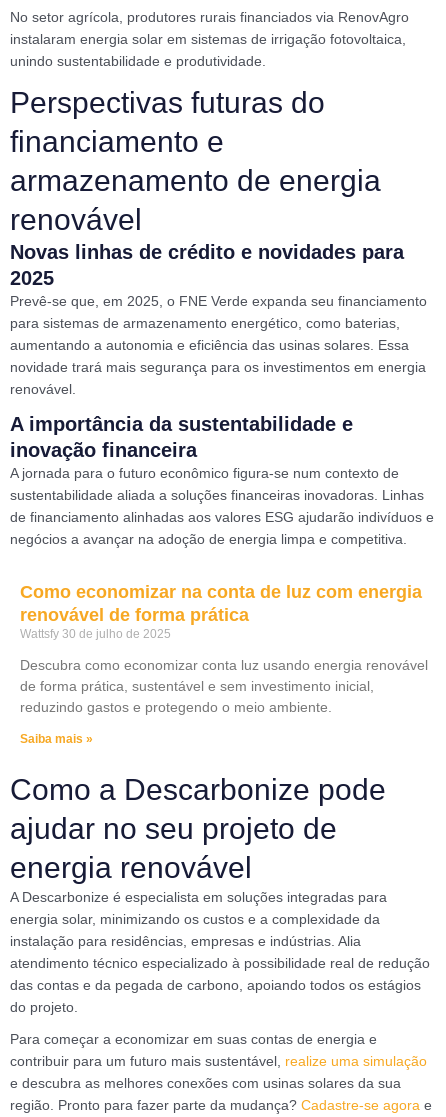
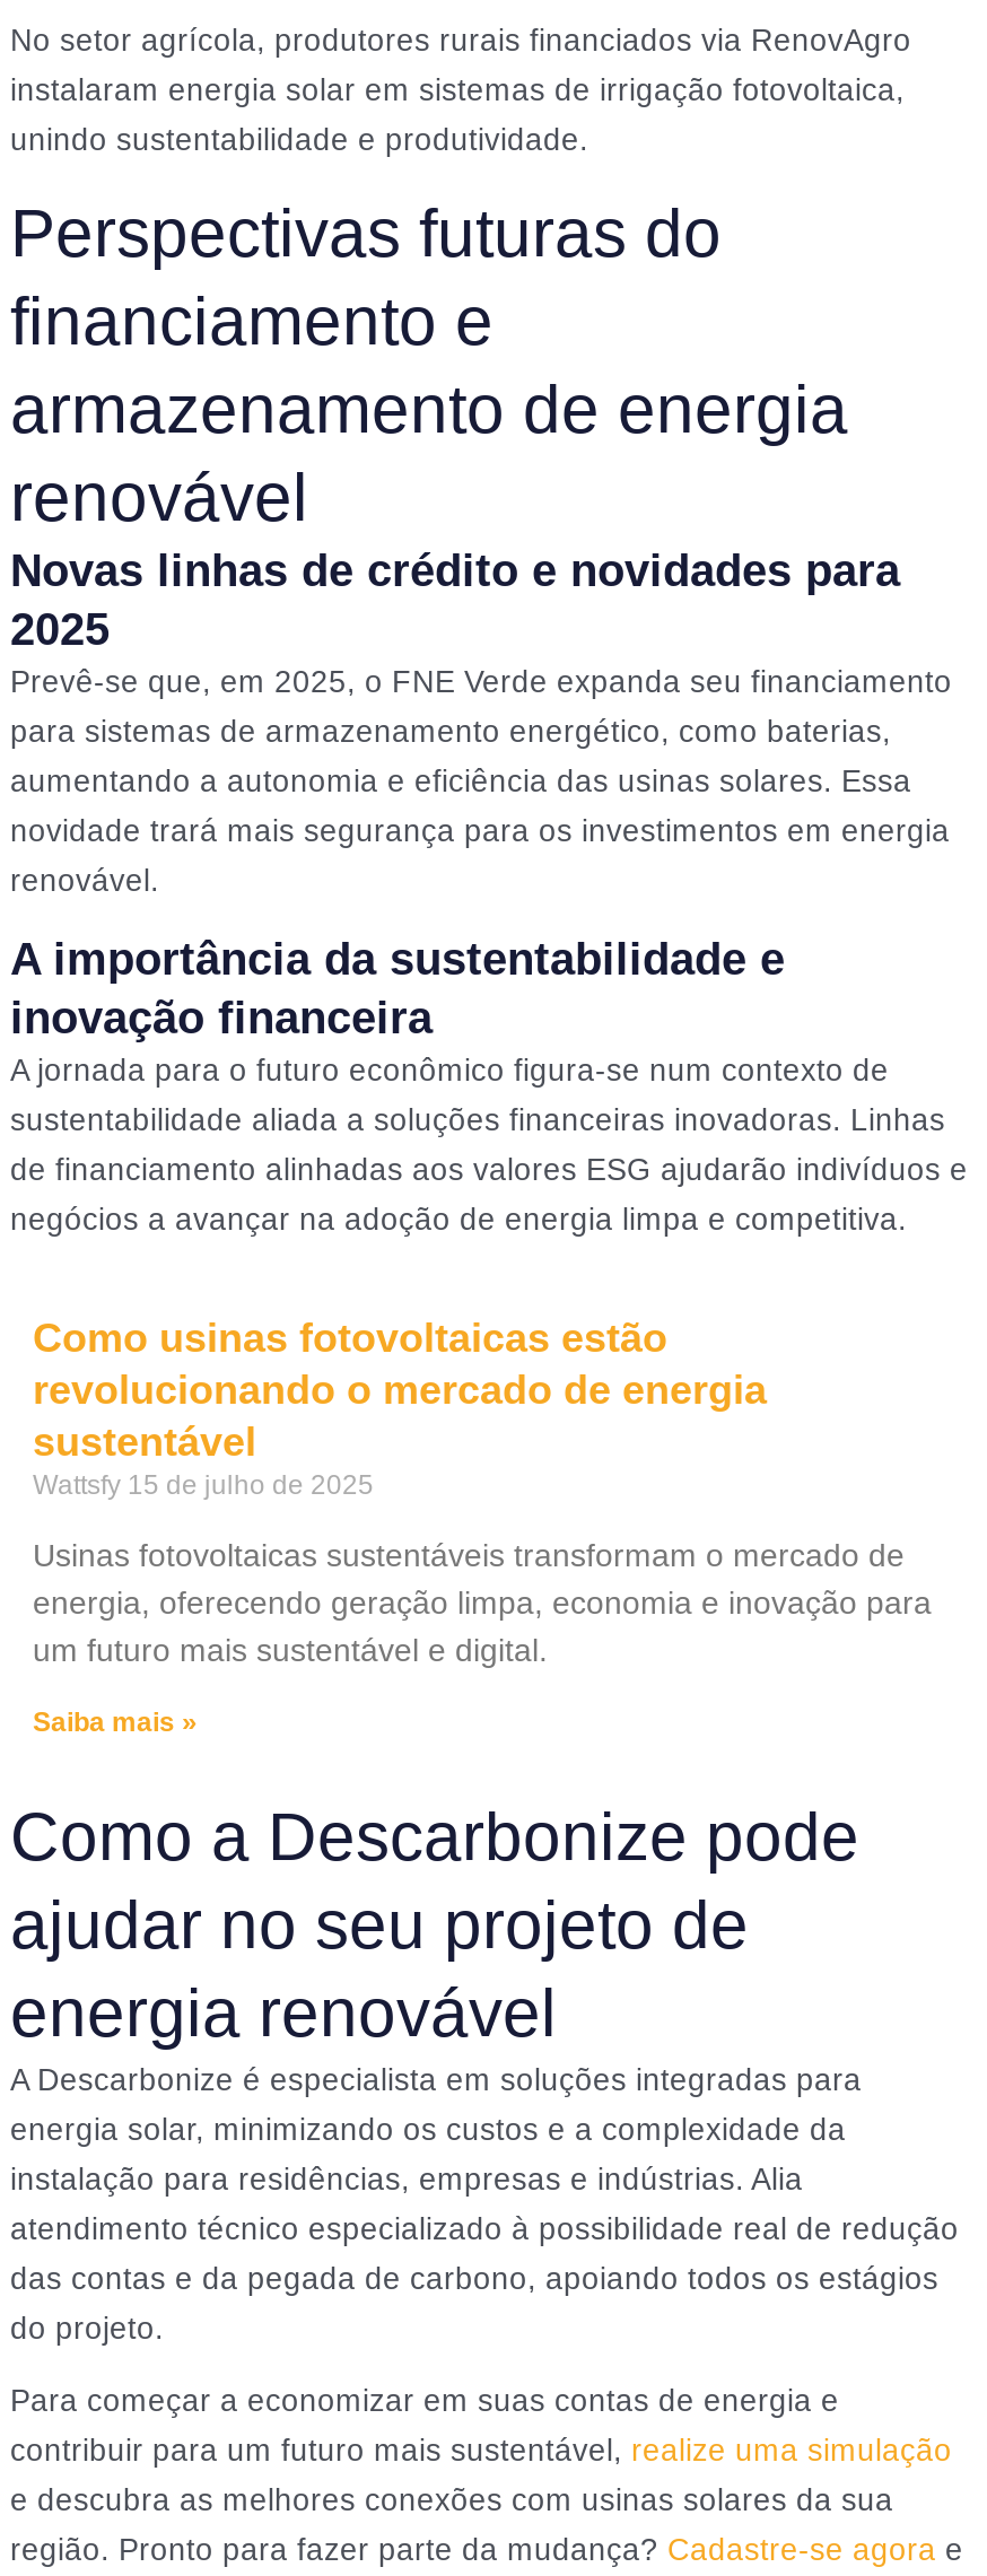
[20,582,422,641] Como economizar na conta de luz com energia | renovável de forma prática | Wattsfy 30 de julho de 2025 -> [33,1316,767,1501] Como usinas fotovoltaicas estão | revolucionando o mercado de energia | sustentável | Wattsfy 15 de julho de 2025
[20,657,428,715] Descubra como economizar conta luz usando energia renovável | de forma prática, sustentável e sem investimento inicial, | reduzindo gastos e protegendo o meio ambiente. -> [33,1537,932,1668] Usinas fotovoltaicas sustentáveis transformam o mercado de | energia, oferecendo geração limpa, economia e inovação para | um futuro mais sustentável e digital.

